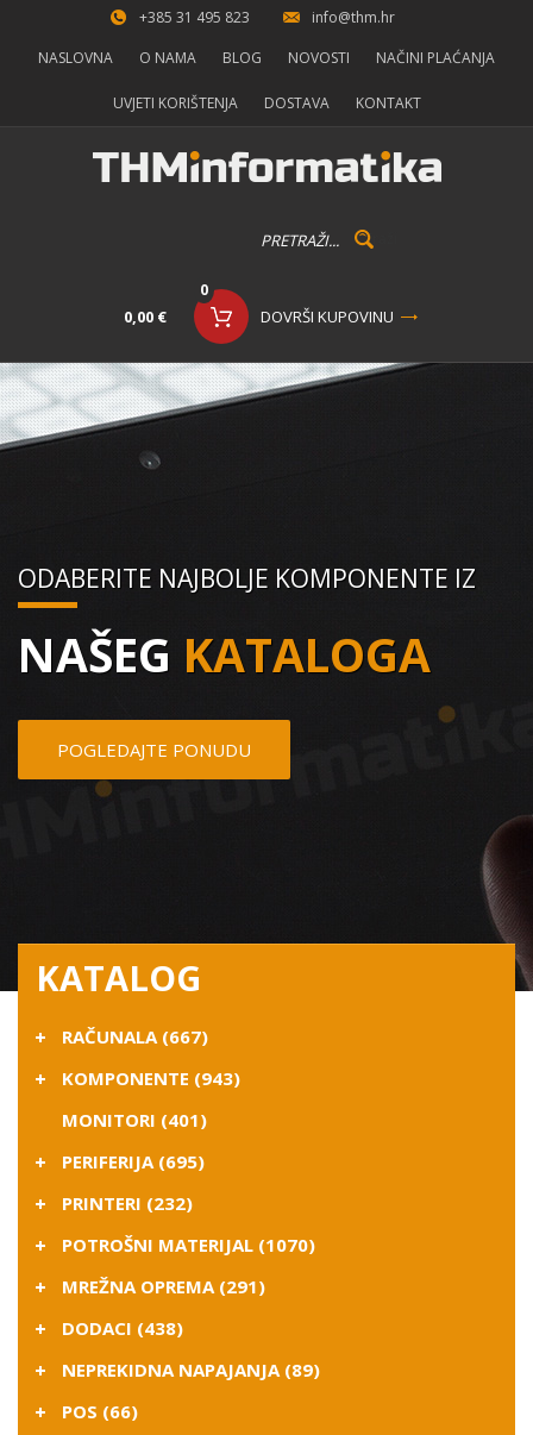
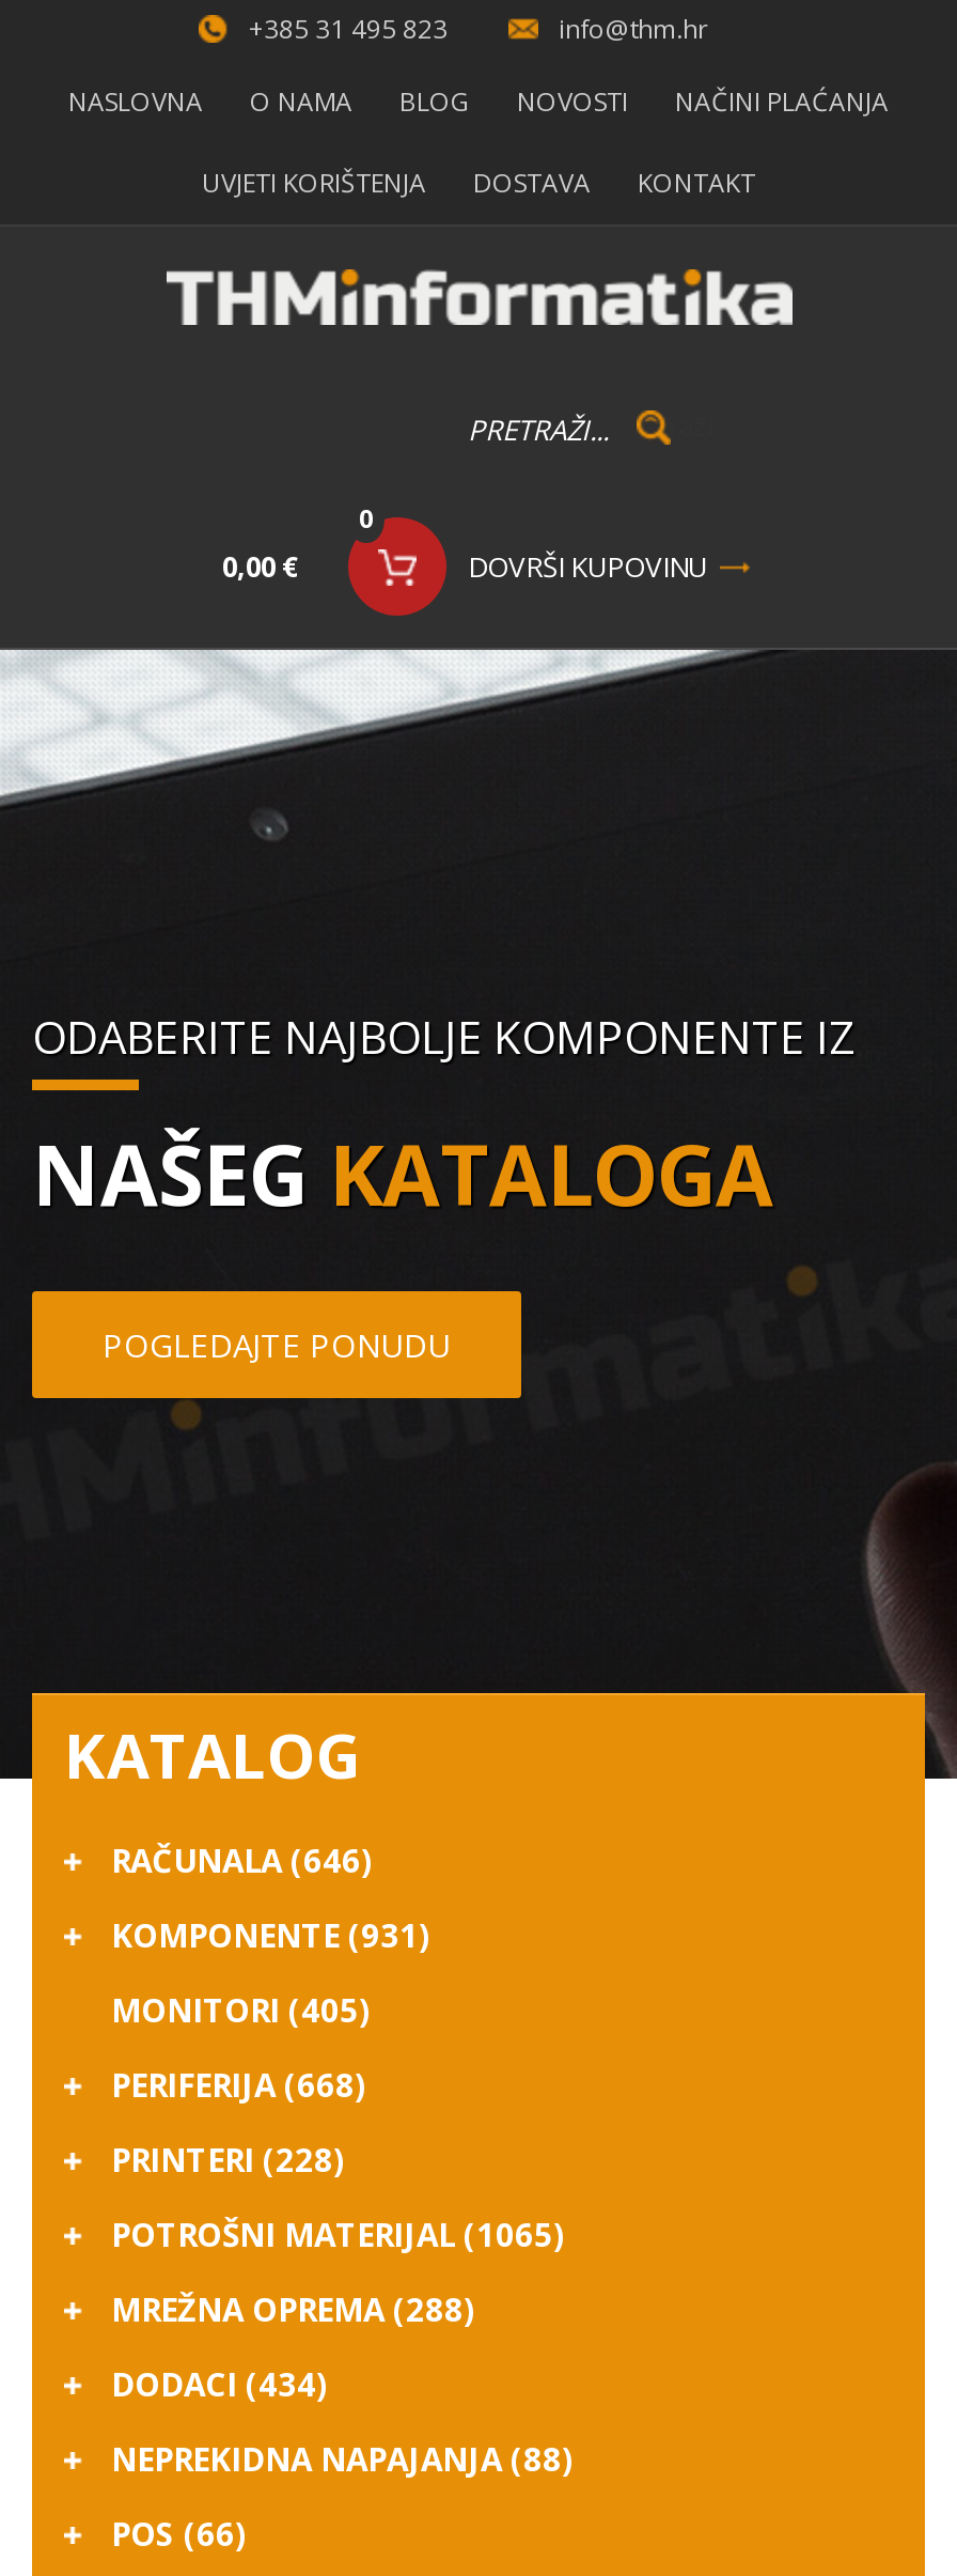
[62,1025,208,1049] RAČUNALA (667) -> [111,1839,374,1882] RAČUNALA (646)
[62,1067,240,1090] KOMPONENTE (943) -> [111,1914,432,1957] KOMPONENTE (931)
[62,1108,207,1132] MONITORI (401) -> [111,1989,372,2032] MONITORI (405)
[62,1150,205,1174] PERIFERIJA (695) -> [111,2064,367,2107] PERIFERIJA (668)
[62,1192,193,1215] PRINTERI (232) -> [111,2139,346,2181] PRINTERI (228)
[62,1233,315,1257] POTROŠNI MATERIJAL (1070) -> [111,2213,566,2256] POTROŠNI MATERIJAL (1065)
[62,1275,265,1299] MREŽNA OPREMA (291) -> [111,2288,476,2331] MREŽNA OPREMA (288)
[62,1316,183,1340] DODACI (438) -> [111,2363,329,2406] DODACI (434)
[62,1358,320,1382] NEPREKIDNA NAPAJANJA (89) -> [111,2438,575,2481] NEPREKIDNA NAPAJANJA (88)

